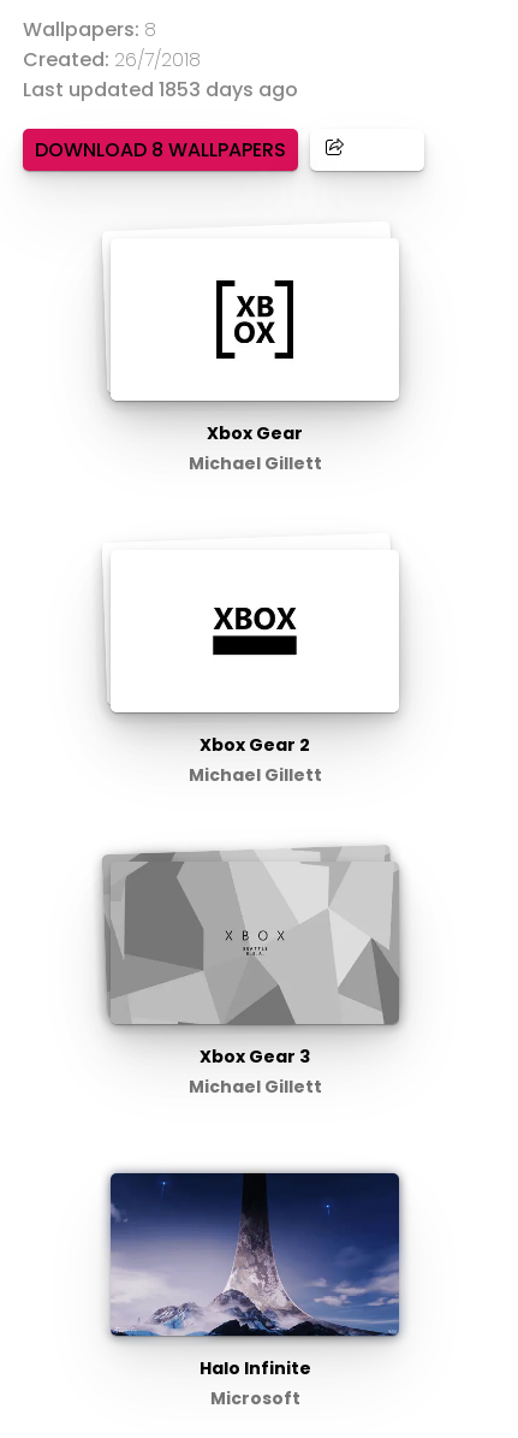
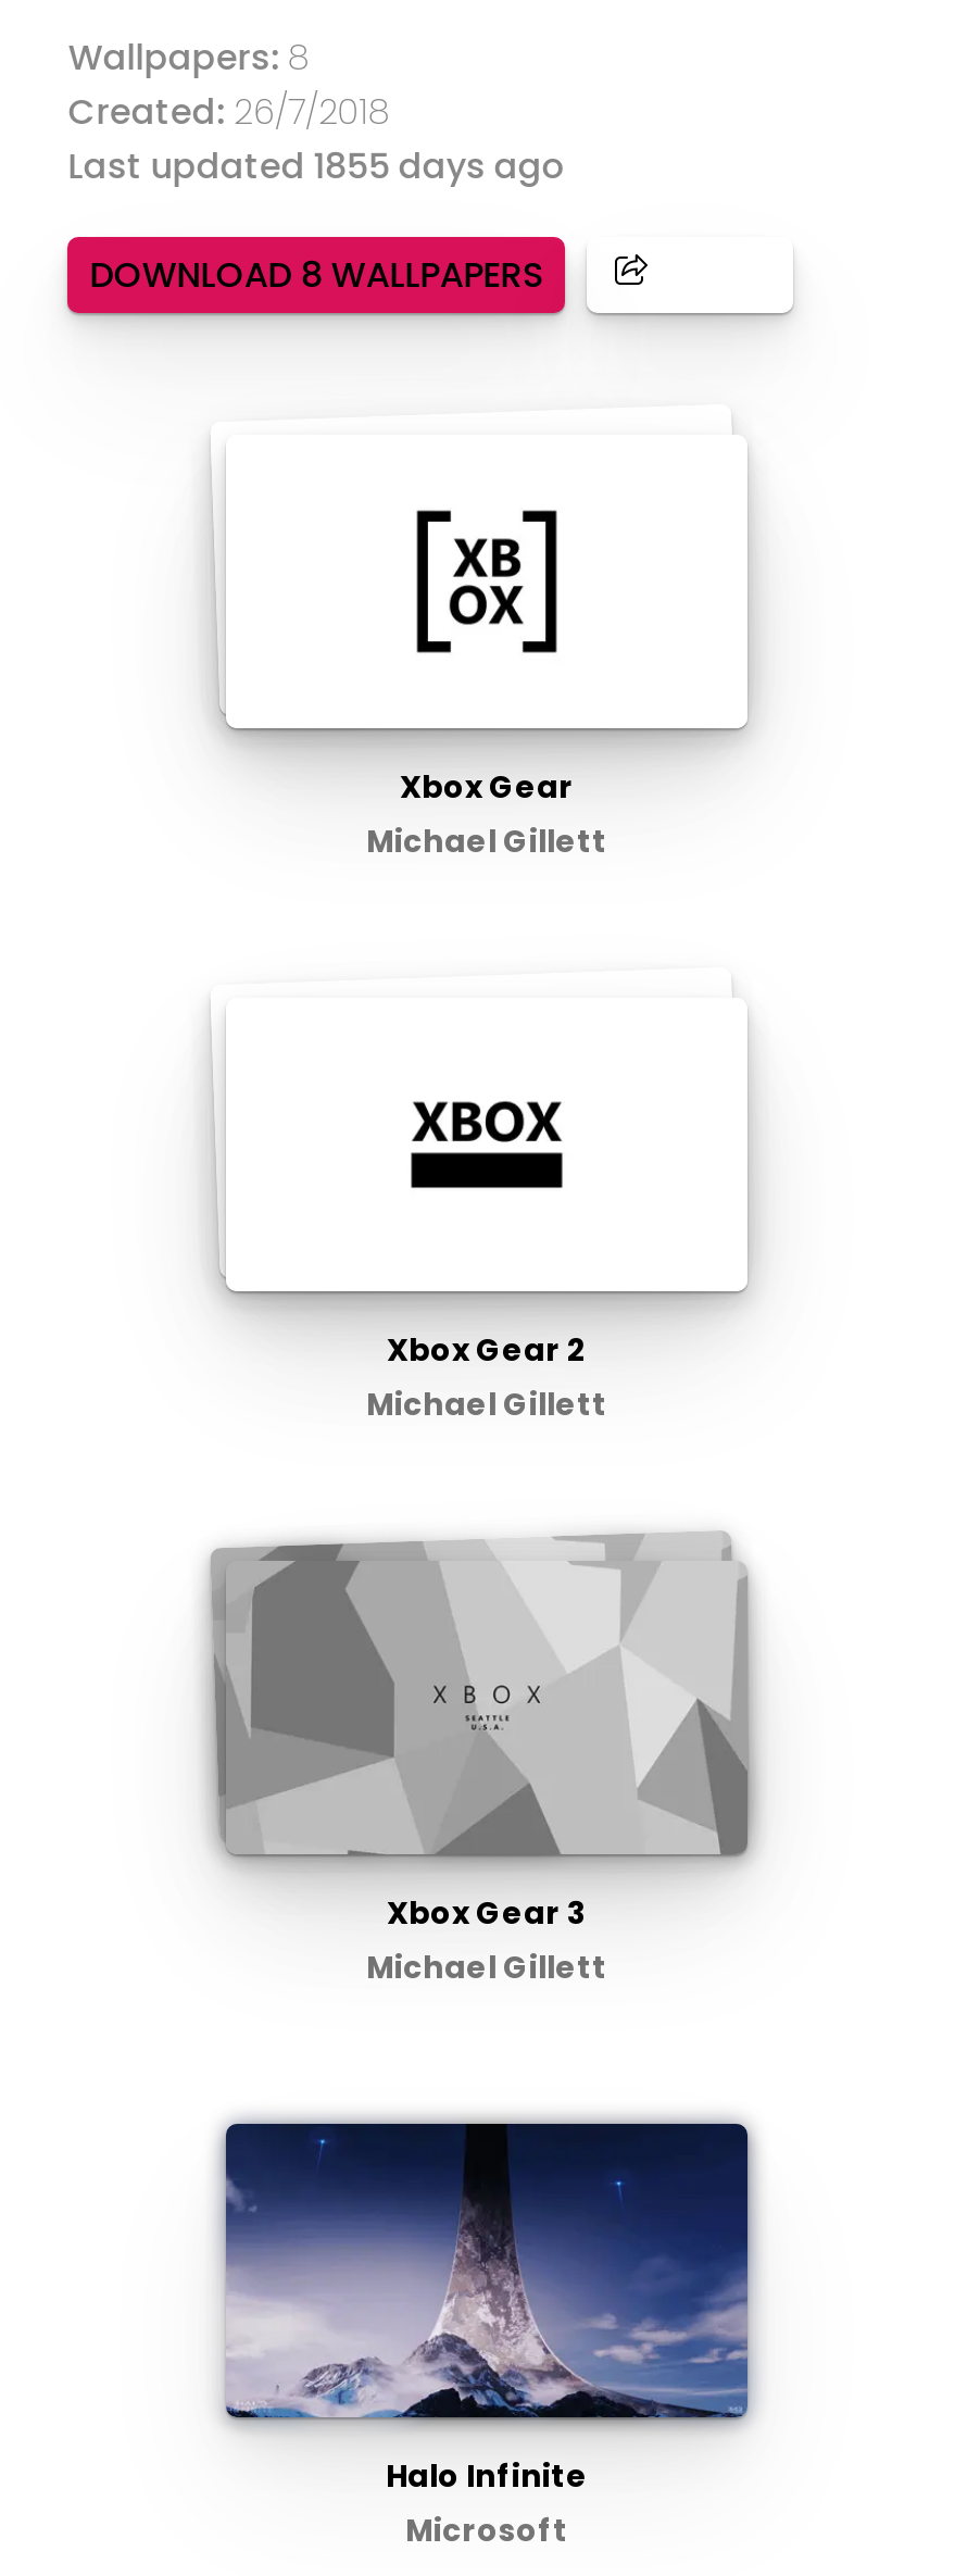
[23,76,299,103] Last updated 1853 days ago -> [68,141,566,191] Last updated 1855 days ago

